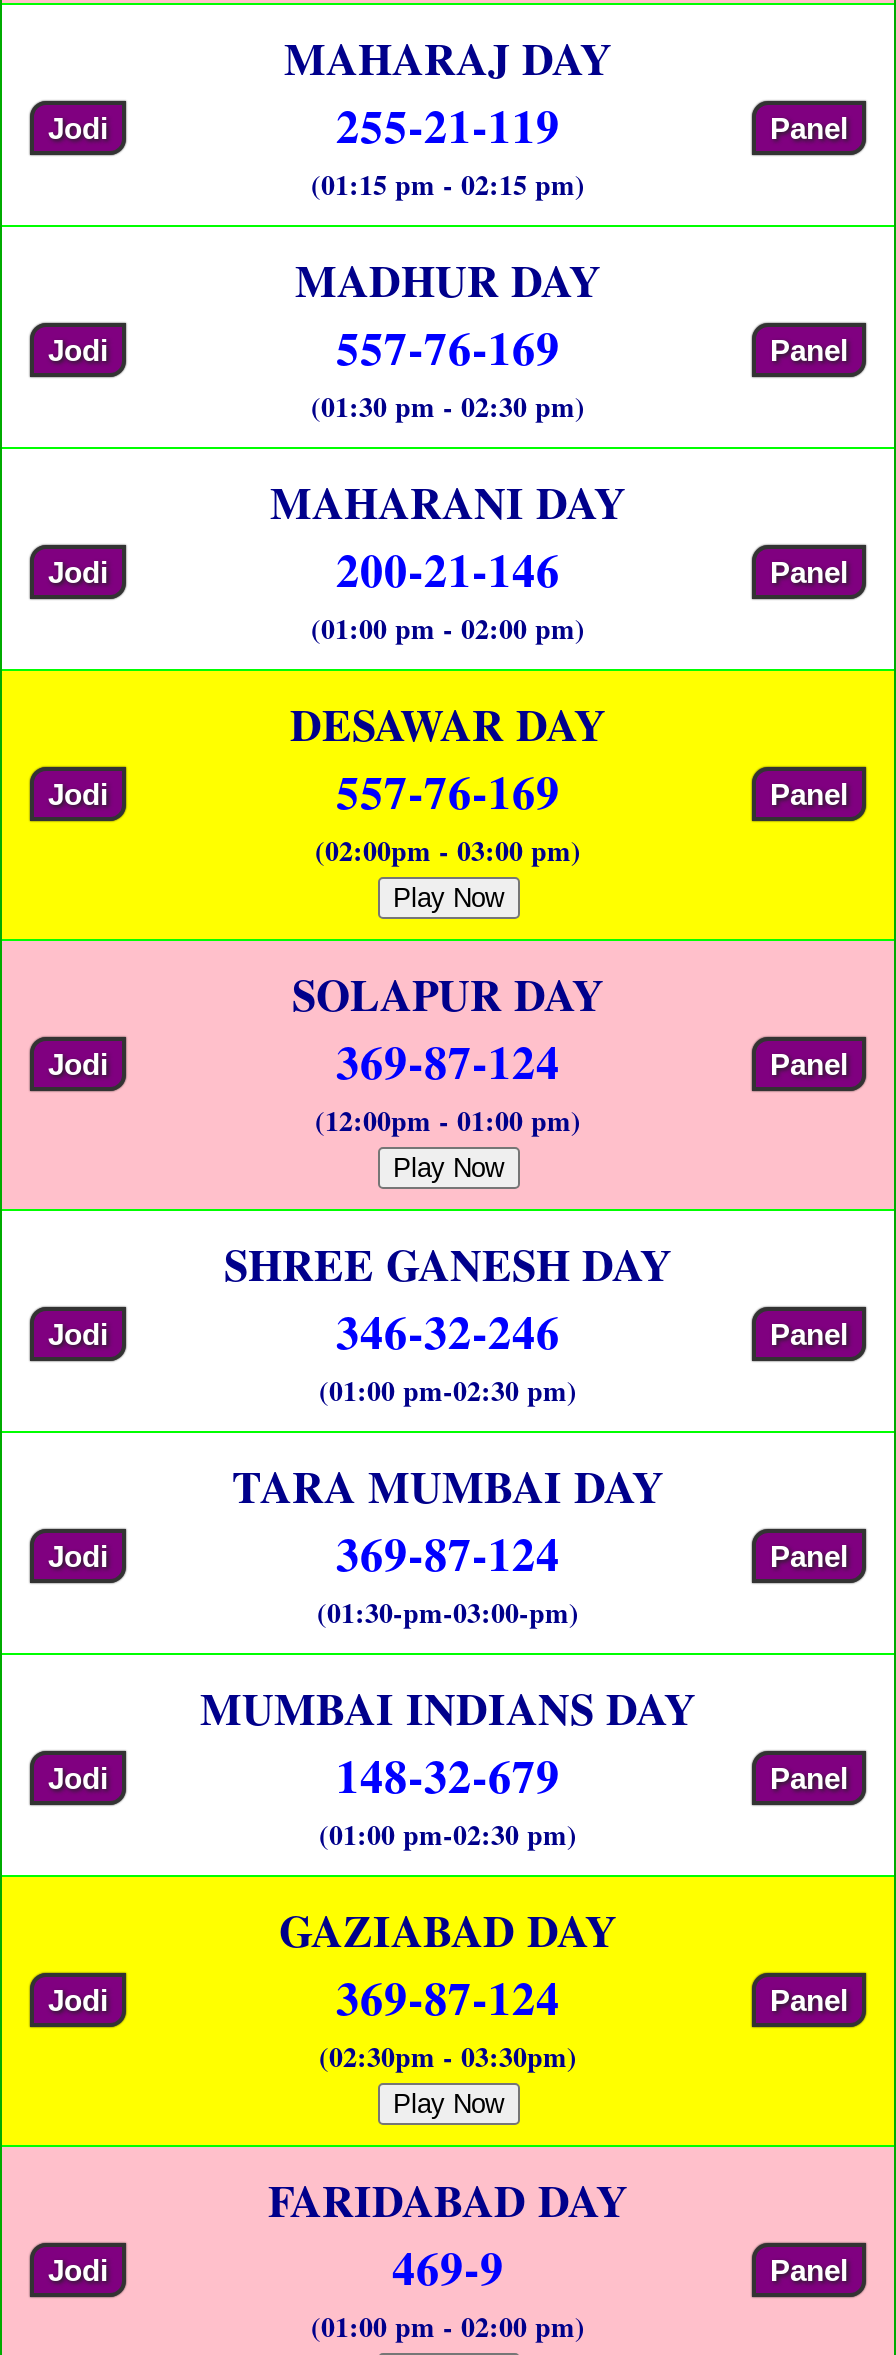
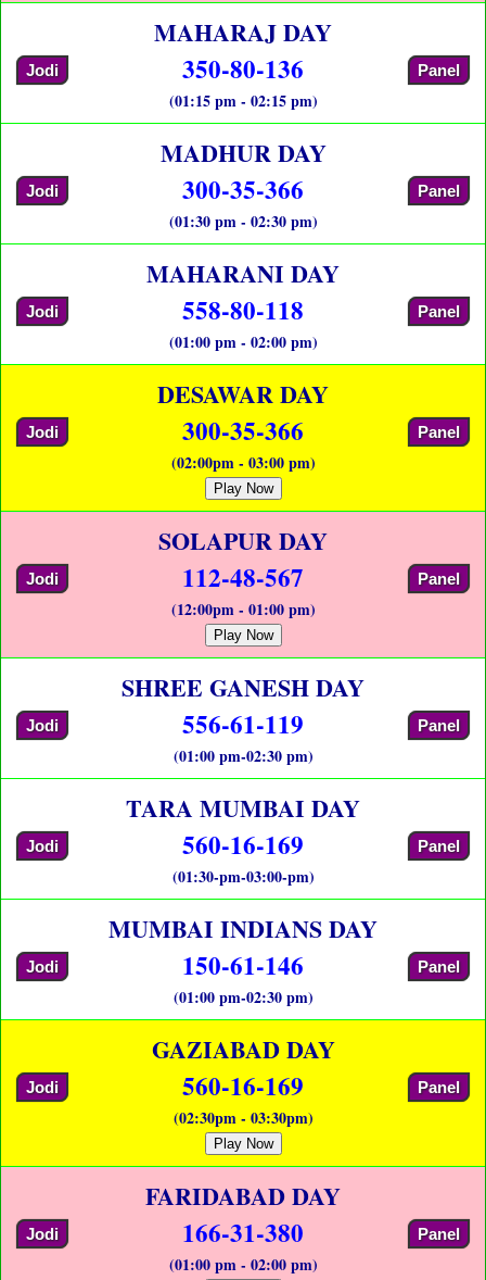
[336,91,560,159] 255-21-119 -> [182,50,304,87] 350-80-136
[336,313,560,381] 557-76-169 -> [182,170,304,207] 300-35-366
[336,535,560,603] 200-21-146 -> [182,291,304,328] 558-80-118
[336,757,560,825] 557-76-169 -> [182,412,304,449] 300-35-366
[336,1027,560,1095] 369-87-124 -> [182,558,304,595] 112-48-567
[336,1297,560,1365] 346-32-246 -> [182,705,304,742] 556-61-119
[336,1519,560,1587] 369-87-124 -> [182,826,304,863] 560-16-169
[336,1741,560,1809] 148-32-679 -> [182,946,304,983] 150-61-146
[336,1963,560,2031] 369-87-124 -> [182,1067,304,1104] 560-16-169
[392,2233,504,2301] 469-9 -> [182,1214,304,1250] 166-31-380

